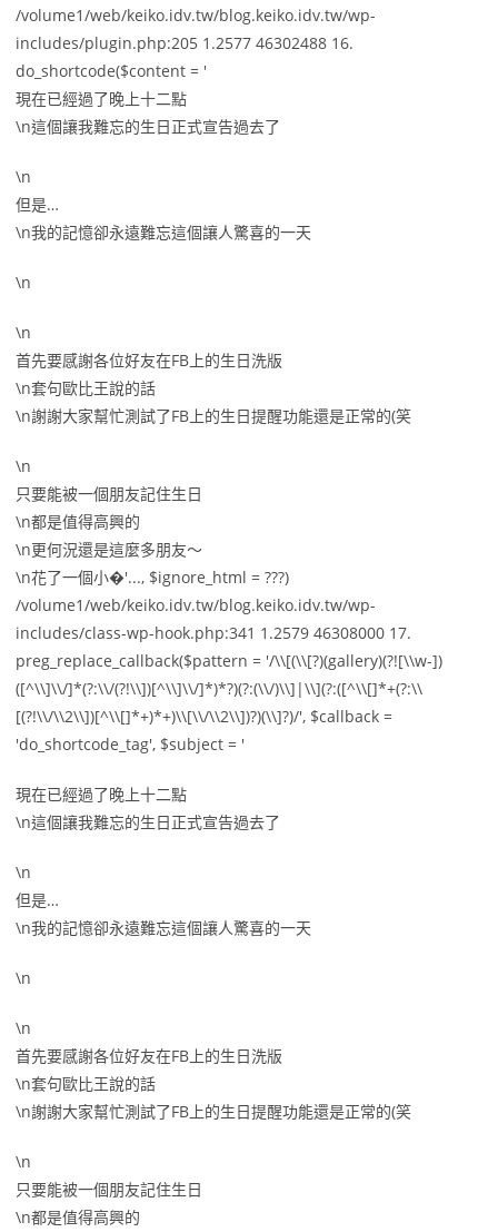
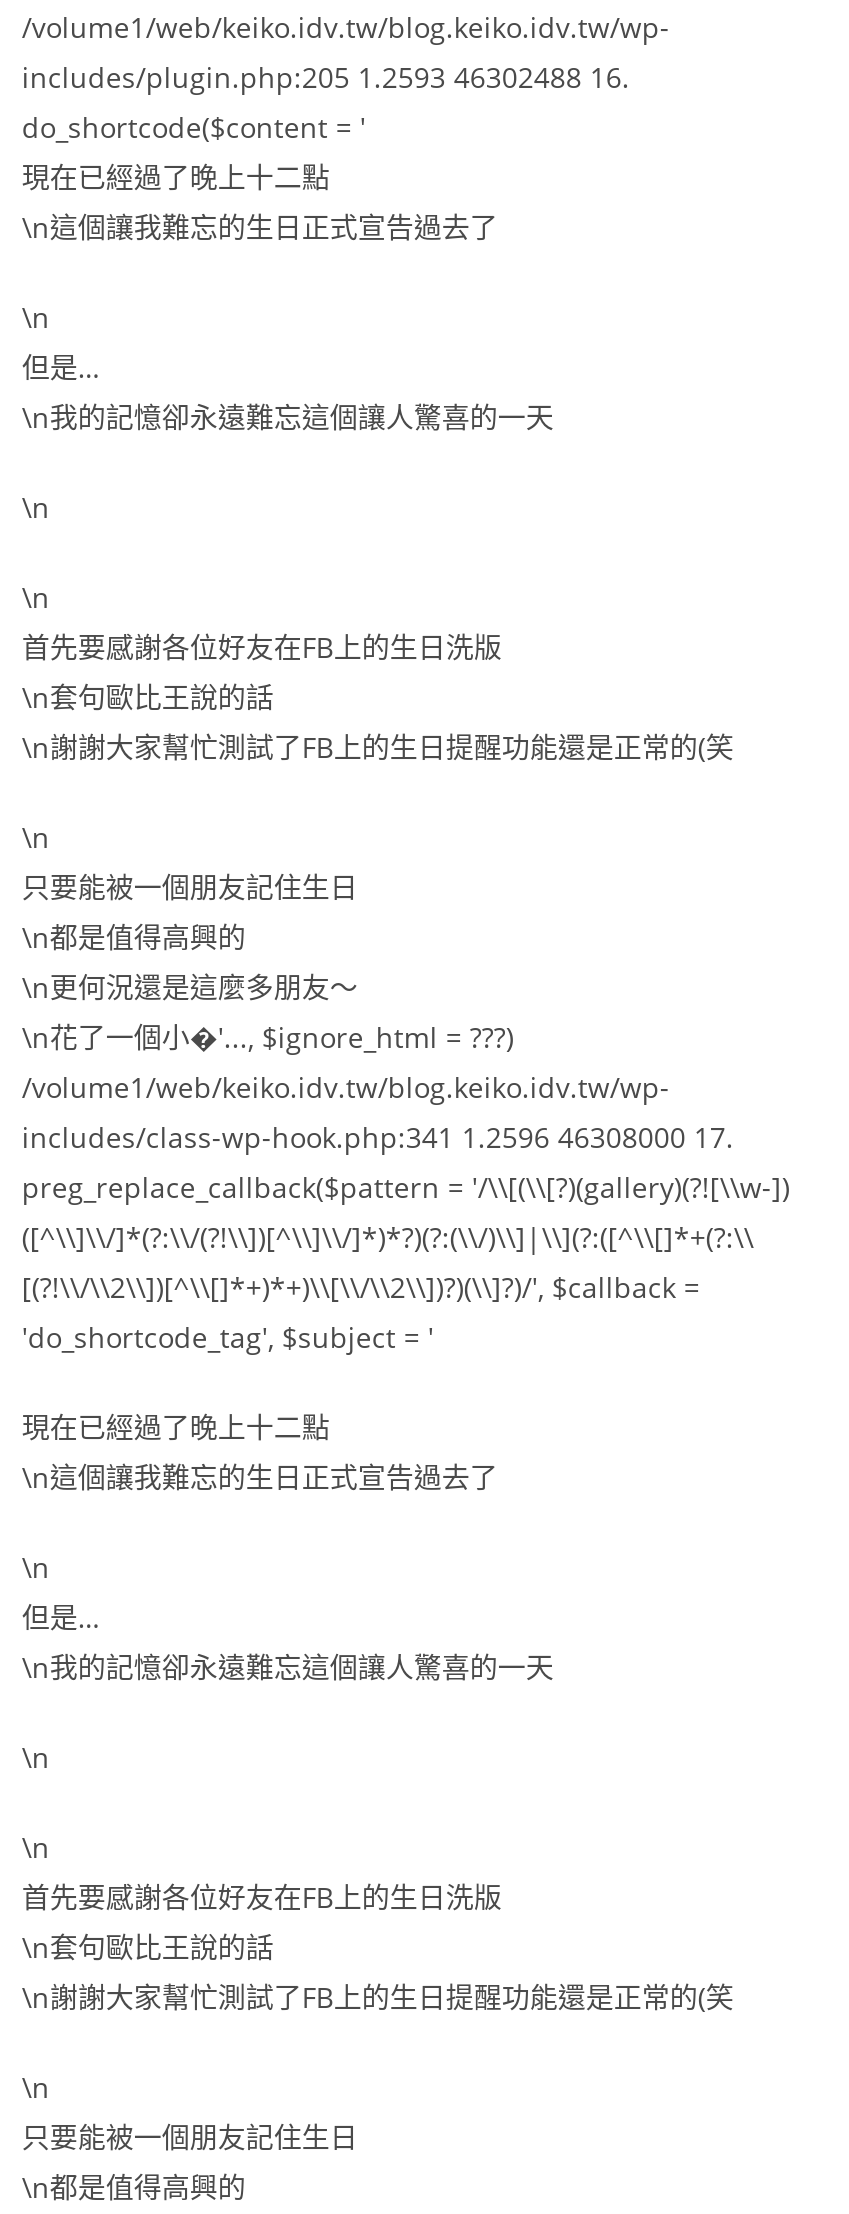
[16,32,354,53] includes/plugin.php:205 1.2577 46302488 16. -> [22,58,630,96] includes/plugin.php:205 1.2593 46302488 16.
[16,622,412,643] includes/class-wp-hook.php:341 1.2579 46308000 17. -> [22,1118,734,1156] includes/class-wp-hook.php:341 1.2596 46308000 17.

